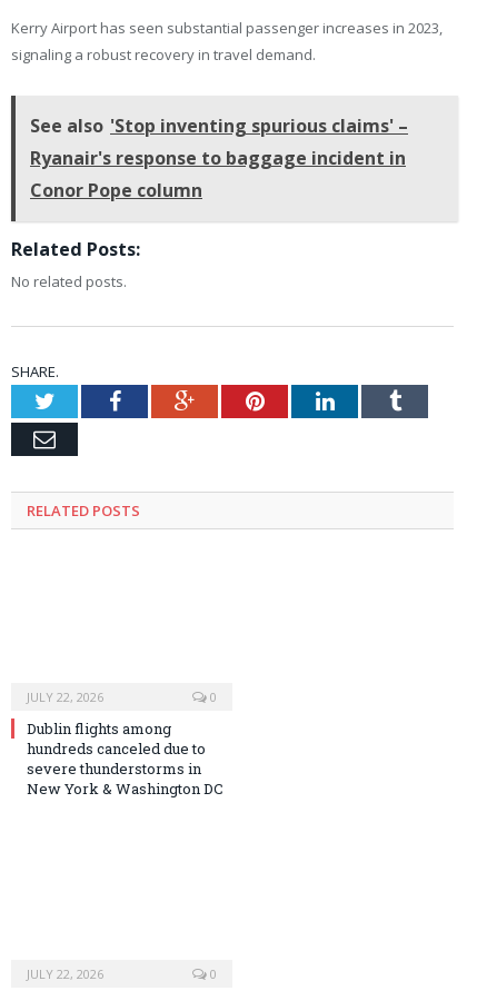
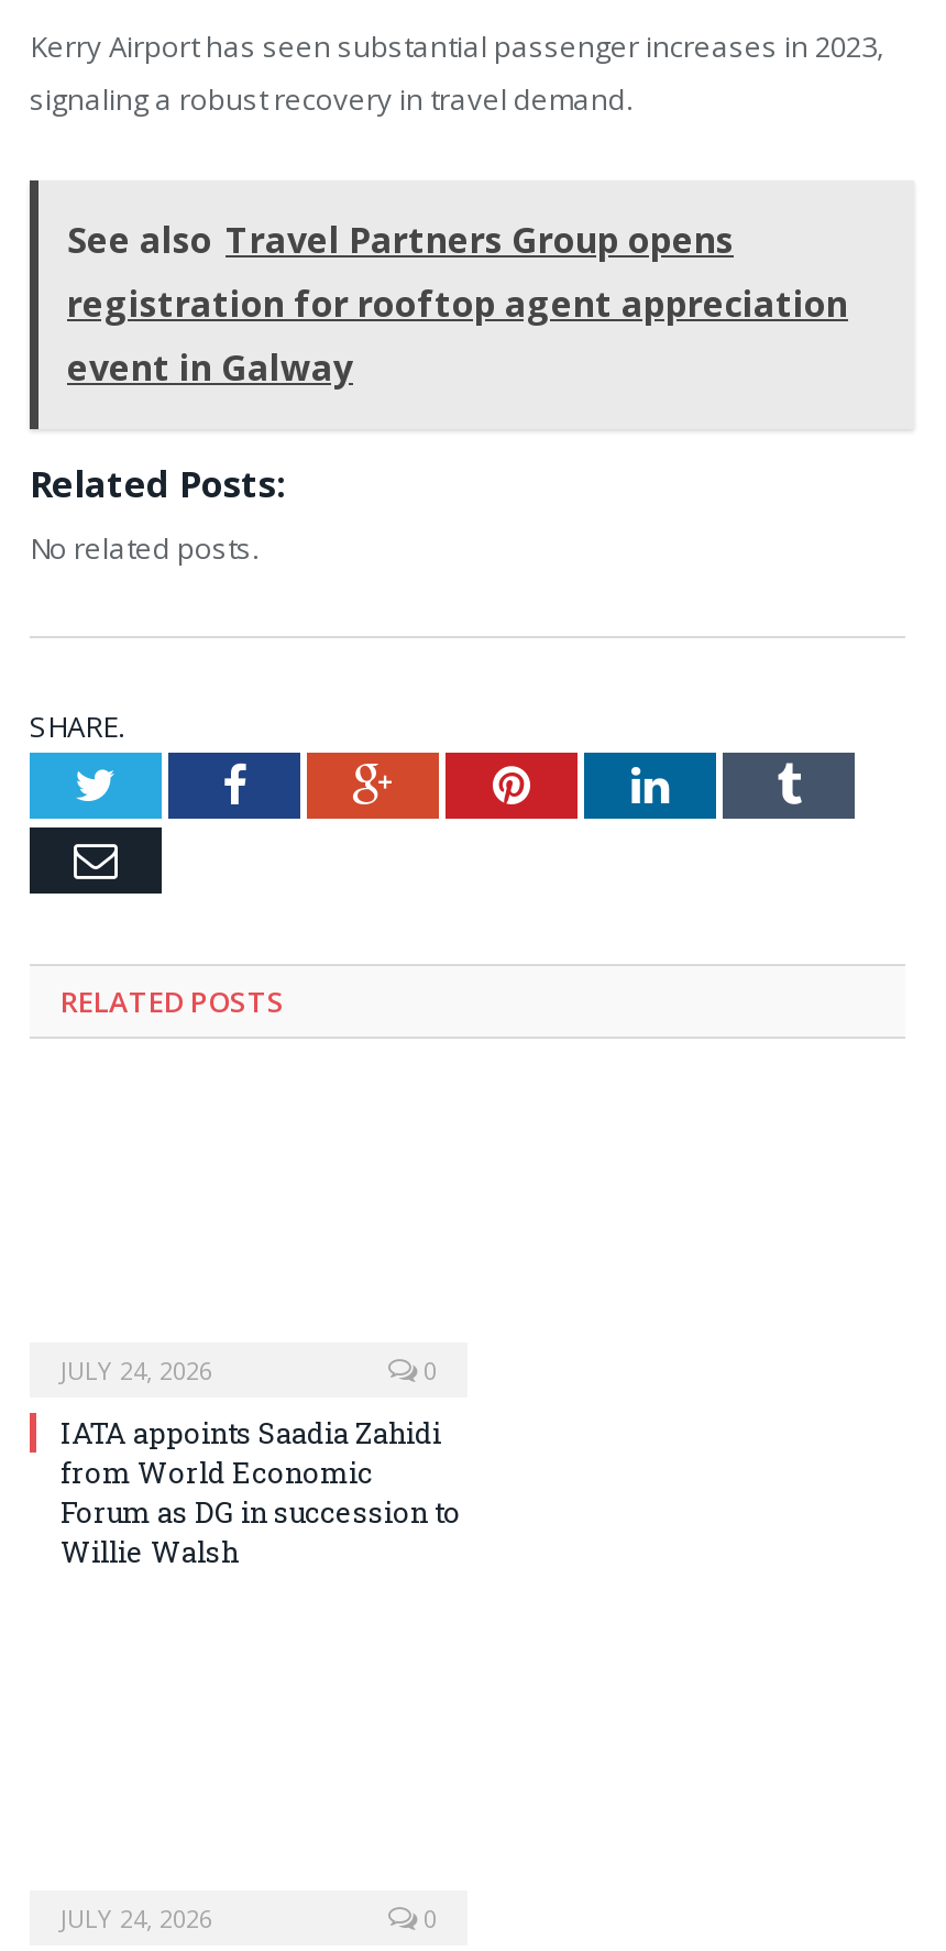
[30,113,408,202] See also 'Stop inventing spurious claims' – | Ryanair's response to baggage incident in | Conor Pope column -> [67,215,848,391] See also Travel Partners Group opens | registration for rooftop agent appreciation | event in Galway
[27,688,103,705] JULY 22, 2026 -> [61,1353,212,1386] JULY 24, 2026
[27,718,223,798] Dublin flights among | hundreds canceled due to | severe thunderstorms in | New York & Washington DC -> [61,1412,461,1571] IATA appoints Saadia Zahidi | from World Economic | Forum as DG in succession to | Willie Walsh
[27,965,103,982] JULY 22, 2026 -> [61,1901,212,1934] JULY 24, 2026

